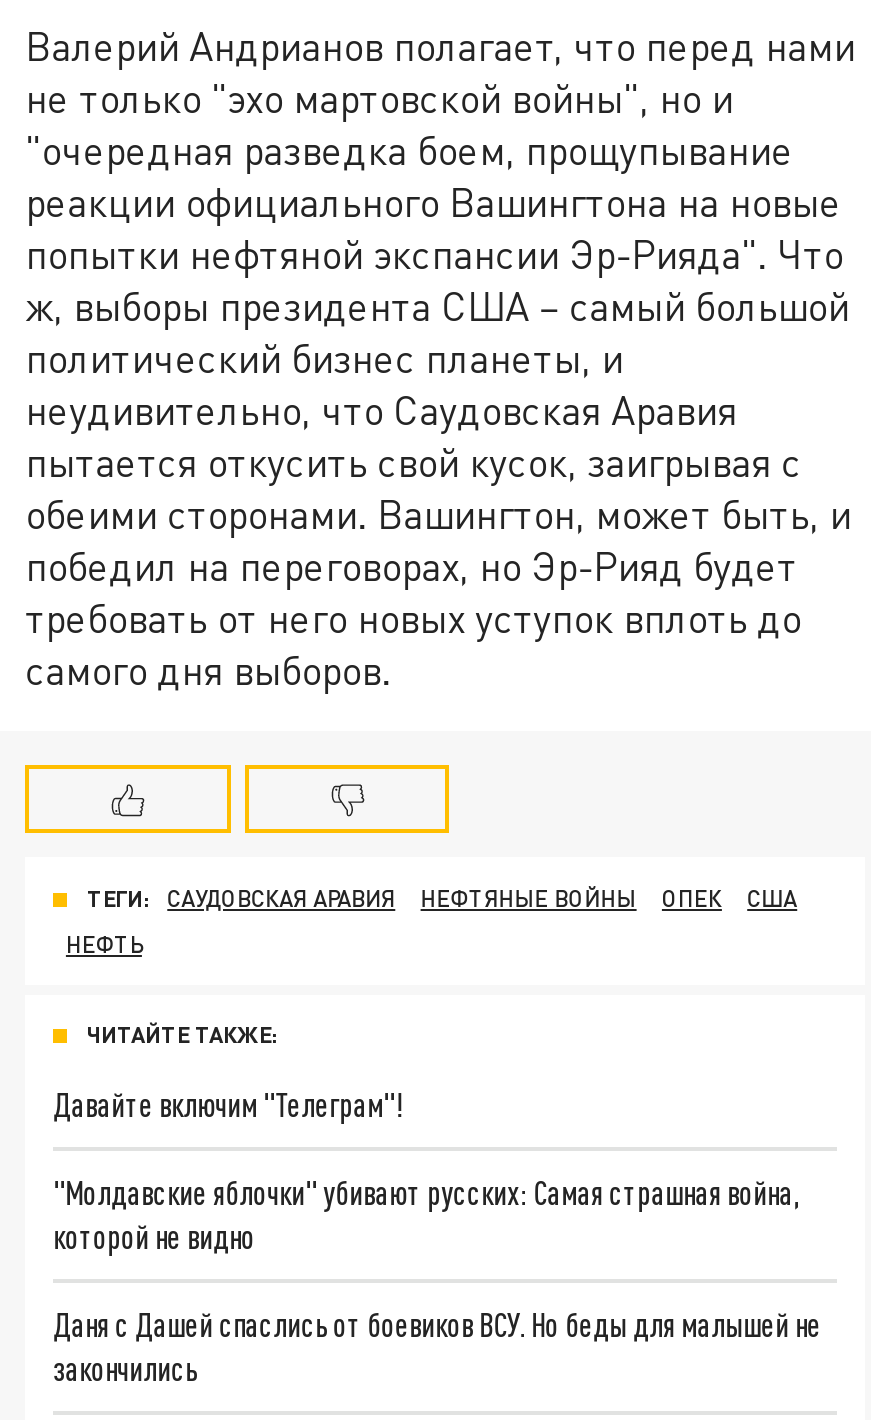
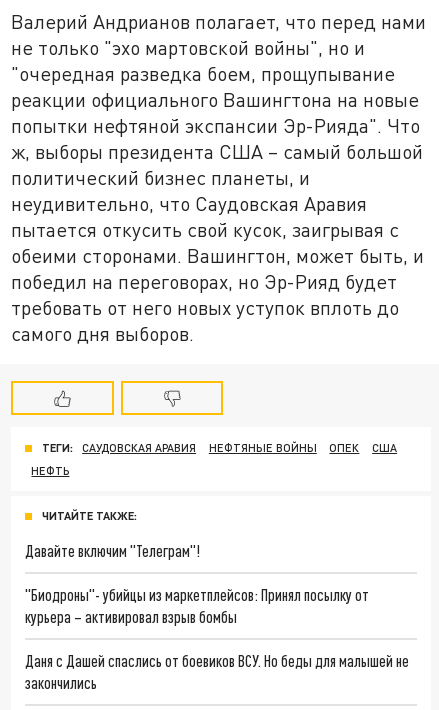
[53,1173,799,1255] "Молдавские яблочки" убивают русских: Самая страшная война, | которой не видно -> [25,585,369,626] "Биодроны"- убийцы из маркетплейсов: Принял посылку от | курьера – активировал взрыв бомбы

